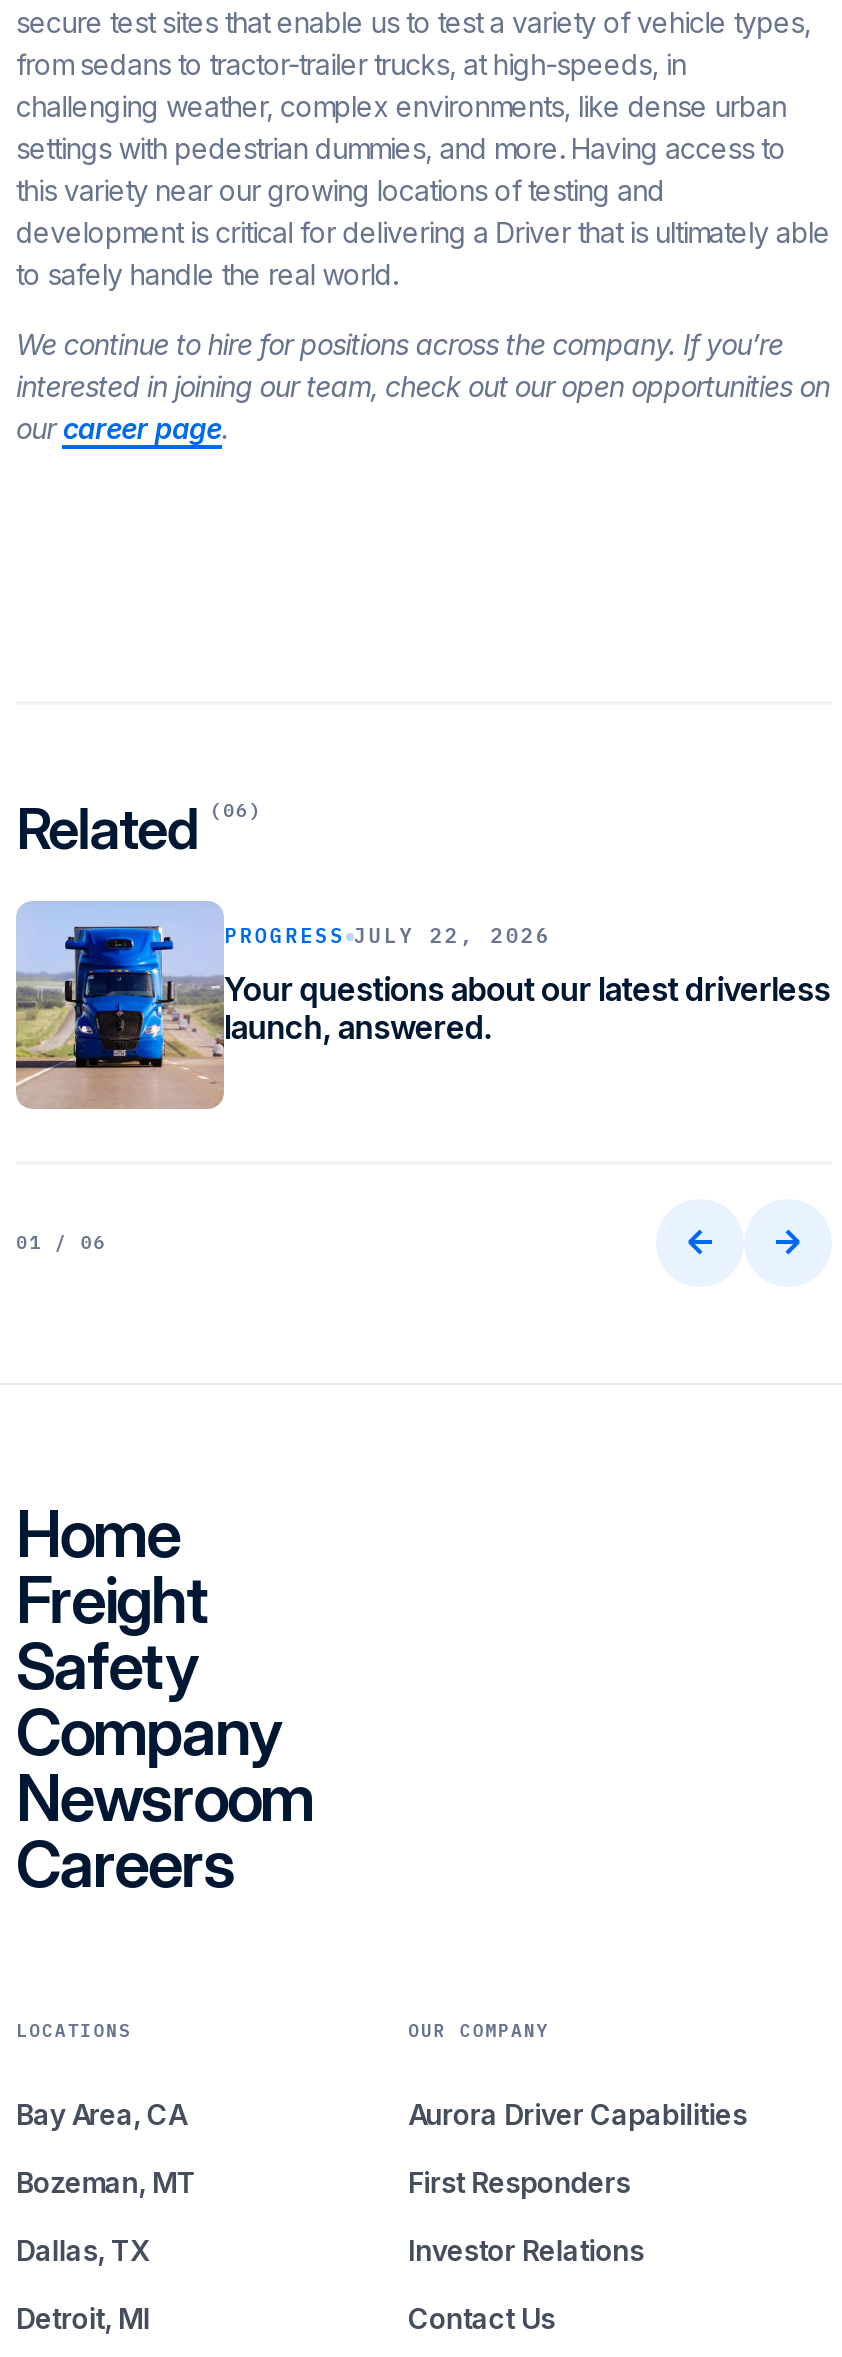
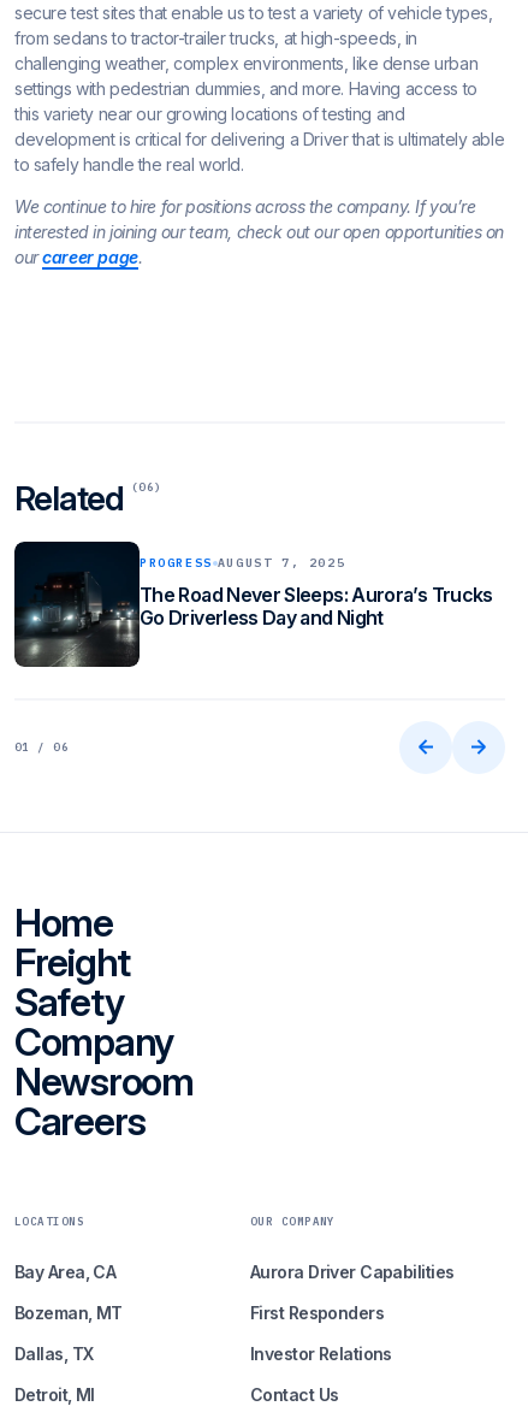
[14,900,551,1110] [image] | PROGRESS JULY 22, 2026 -> [13,540,345,667] [image] | PROGRESS AUGUST 7, 2025
[224,968,830,1046] Your questions about our latest driverless | launch, answered. -> [140,582,493,629] The Road Never Sleeps: Aurora’s Trucks | Go Driverless Day and Night

